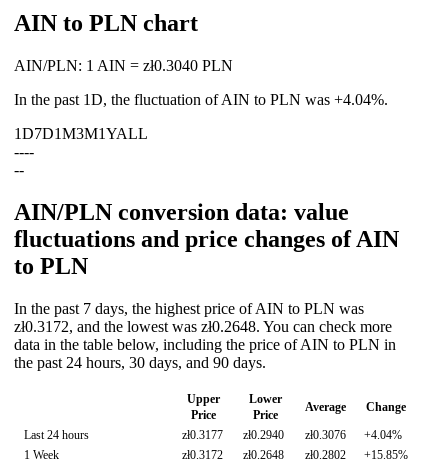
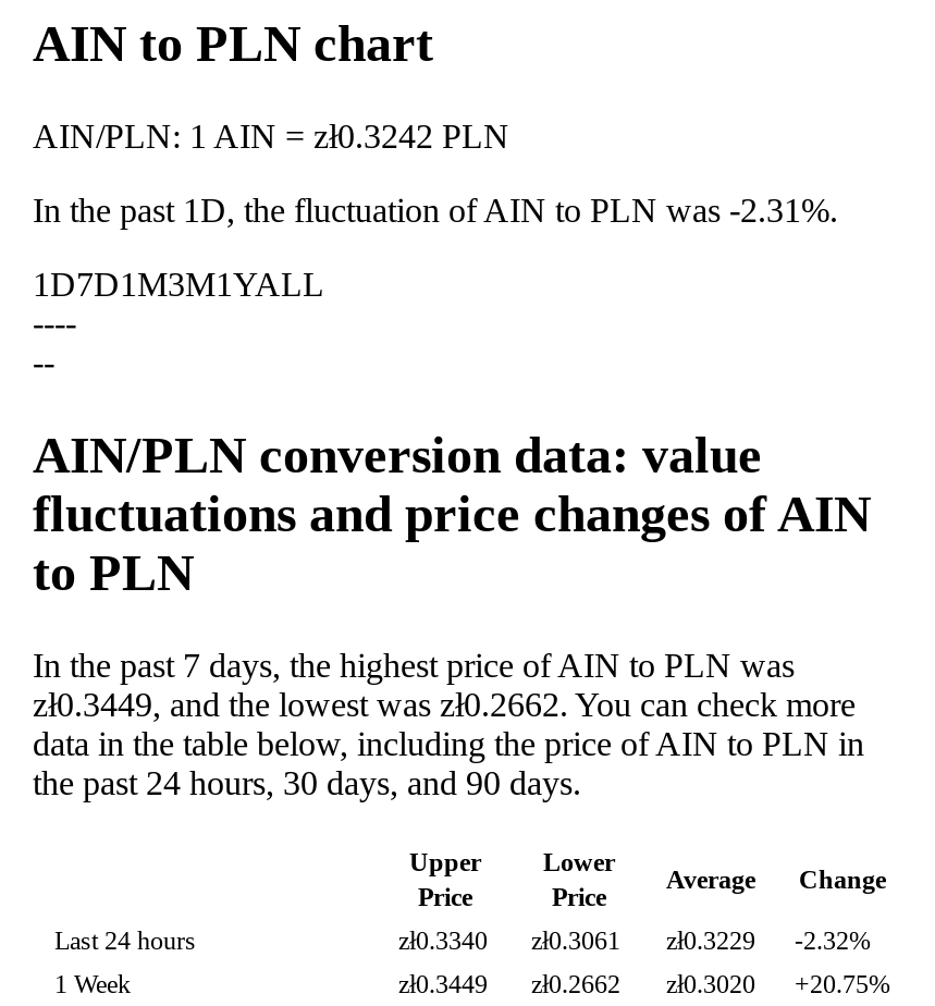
[14,57,233,74] AIN/PLN: 1 AIN = zł0.3040 PLN -> [33,118,509,155] AIN/PLN: 1 AIN = zł0.3242 PLN
[14,91,388,108] In the past 1D, the fluctuation of AIN to PLN was +4.04%. -> [33,192,838,229] In the past 1D, the fluctuation of AIN to PLN was -2.31%.
[14,318,392,335] zł0.3172, and the lowest was zł0.2648. You can check more -> [33,686,856,723] zł0.3449, and the lowest was zł0.2662. You can check more
[182,428,402,442] zł0.3177 | zł0.2940 | zł0.3076 | +4.04% -> [398,926,871,956] zł0.3340 | zł0.3061 | zł0.3229 | -2.32%
[182,448,408,462] zł0.3172 | zł0.2648 | zł0.2802 | +15.85% -> [398,969,890,1000] zł0.3449 | zł0.2662 | zł0.3020 | +20.75%

